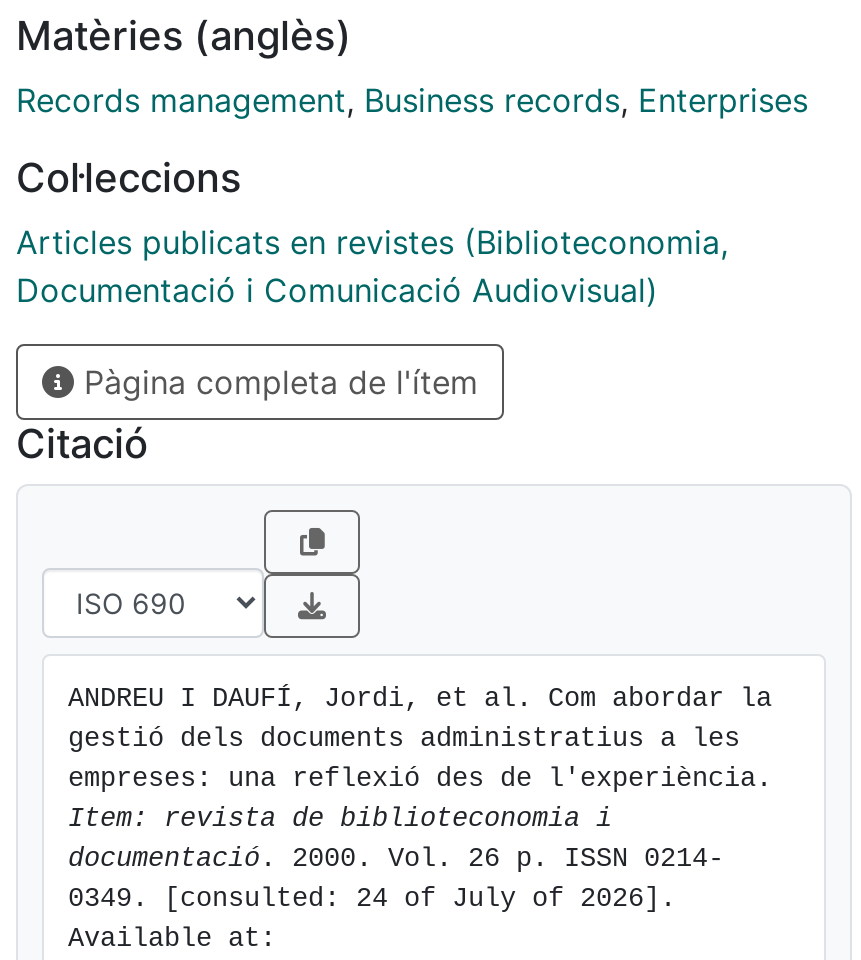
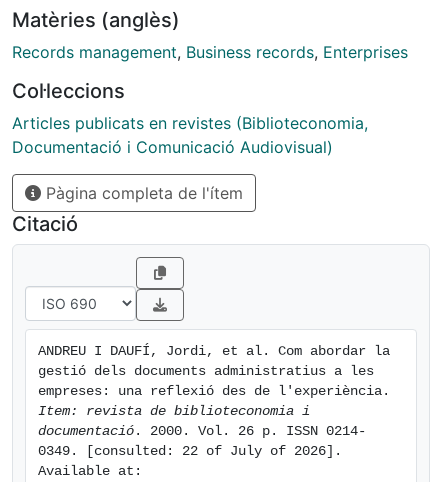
[68,885,676,915] 0349. [consulted: 24 of July of 2026]. -> [38,444,342,459] 0349. [consulted: 22 of July of 2026].

